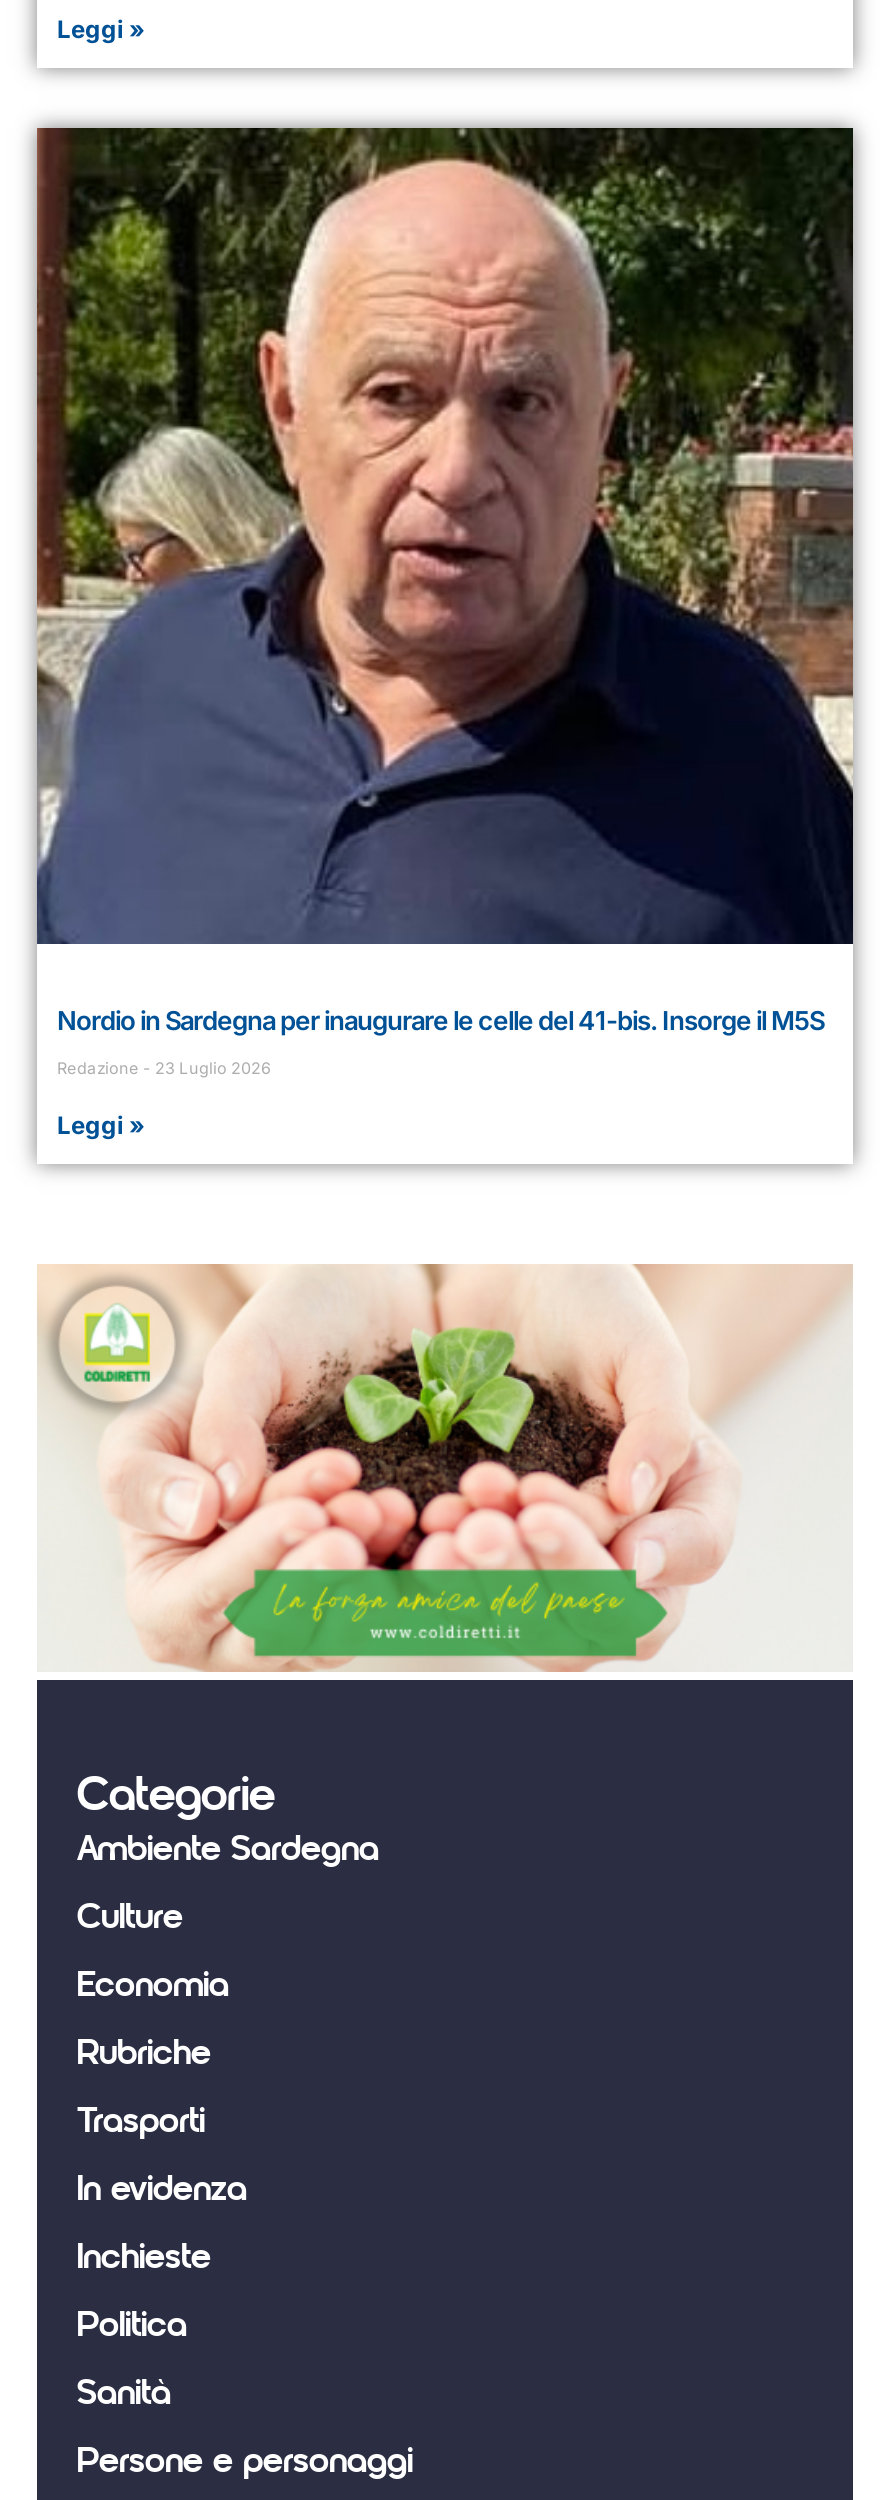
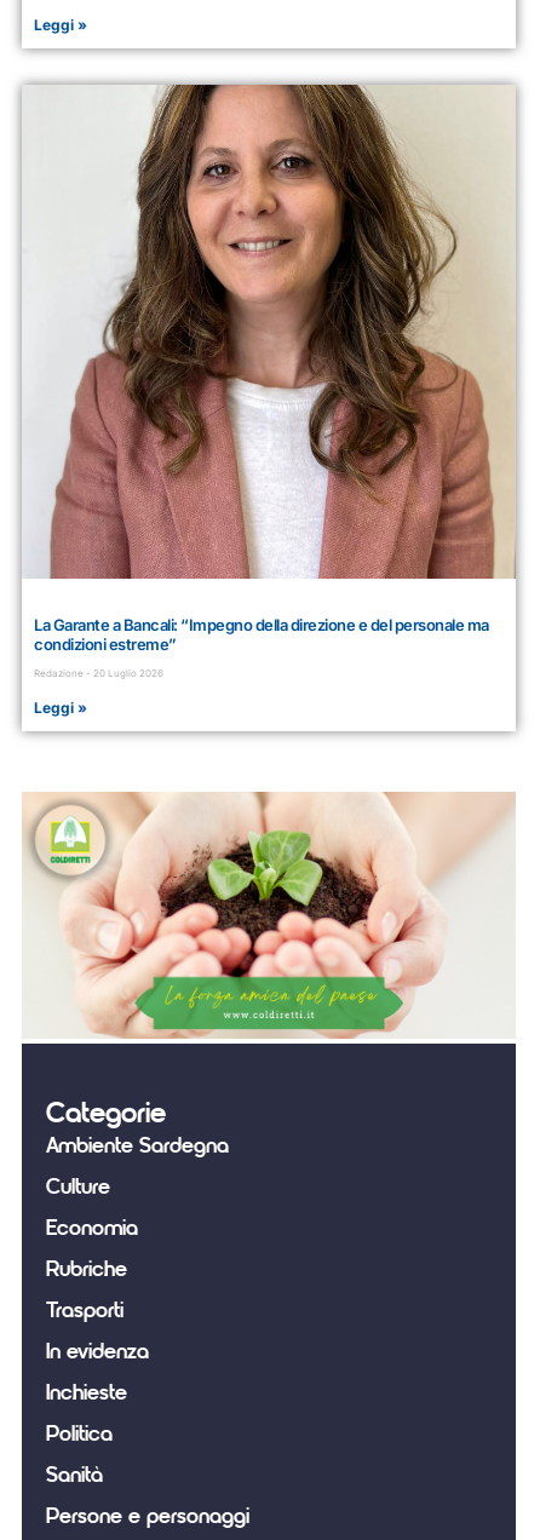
[35,126,855,1035] [image] | Nordio in Sardegna per inaugurare le celle del 41-bis. Insorge il M5S -> [22,84,516,653] [image] | La Garante a Bancali: “Impegno della direzione e del personale ma | condizioni estreme”
[57,1057,271,1077] Redazione 23 Luglio 2026 -> [34,667,163,679] Redazione 20 Luglio 2026

